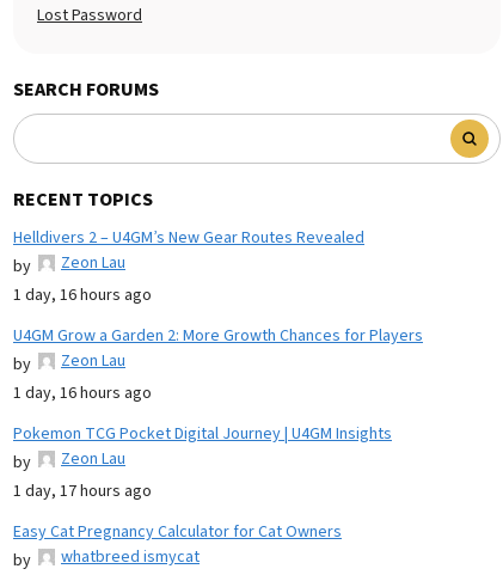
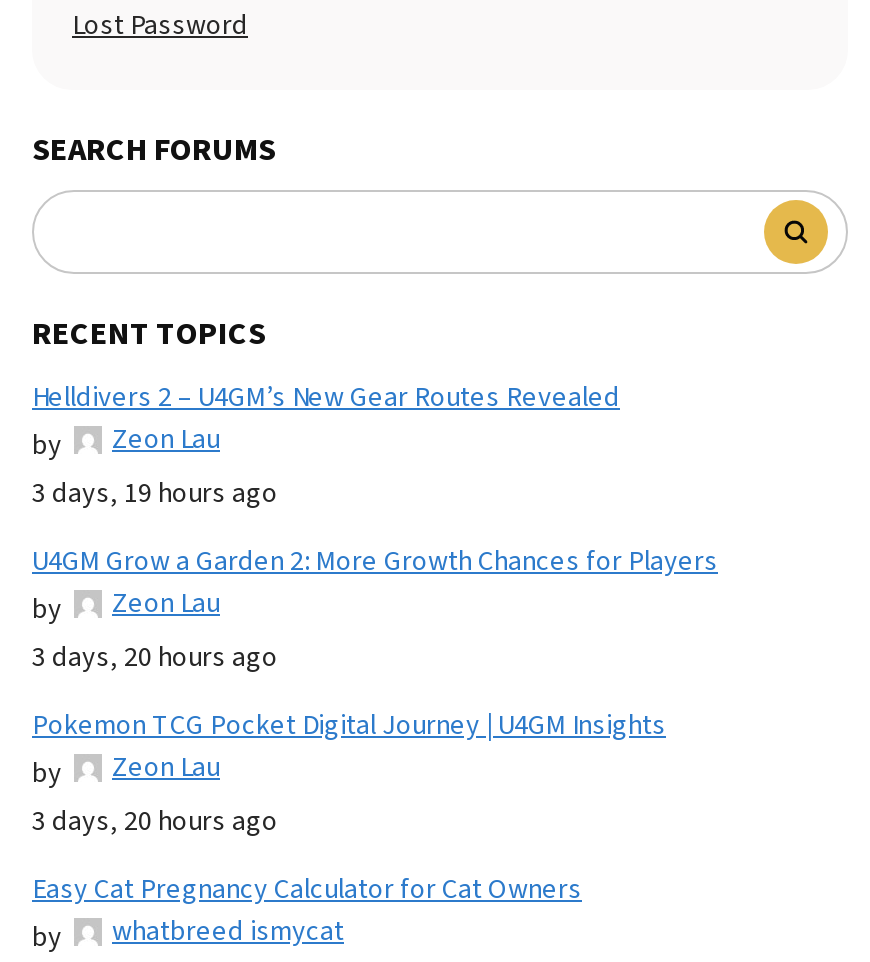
[13,283,152,307] 1 day, 16 hours ago -> [32,473,278,513] 3 days, 19 hours ago
[13,381,152,405] 1 day, 16 hours ago -> [32,637,278,677] 3 days, 20 hours ago
[13,479,152,503] 1 day, 17 hours ago -> [32,801,278,841] 3 days, 20 hours ago

